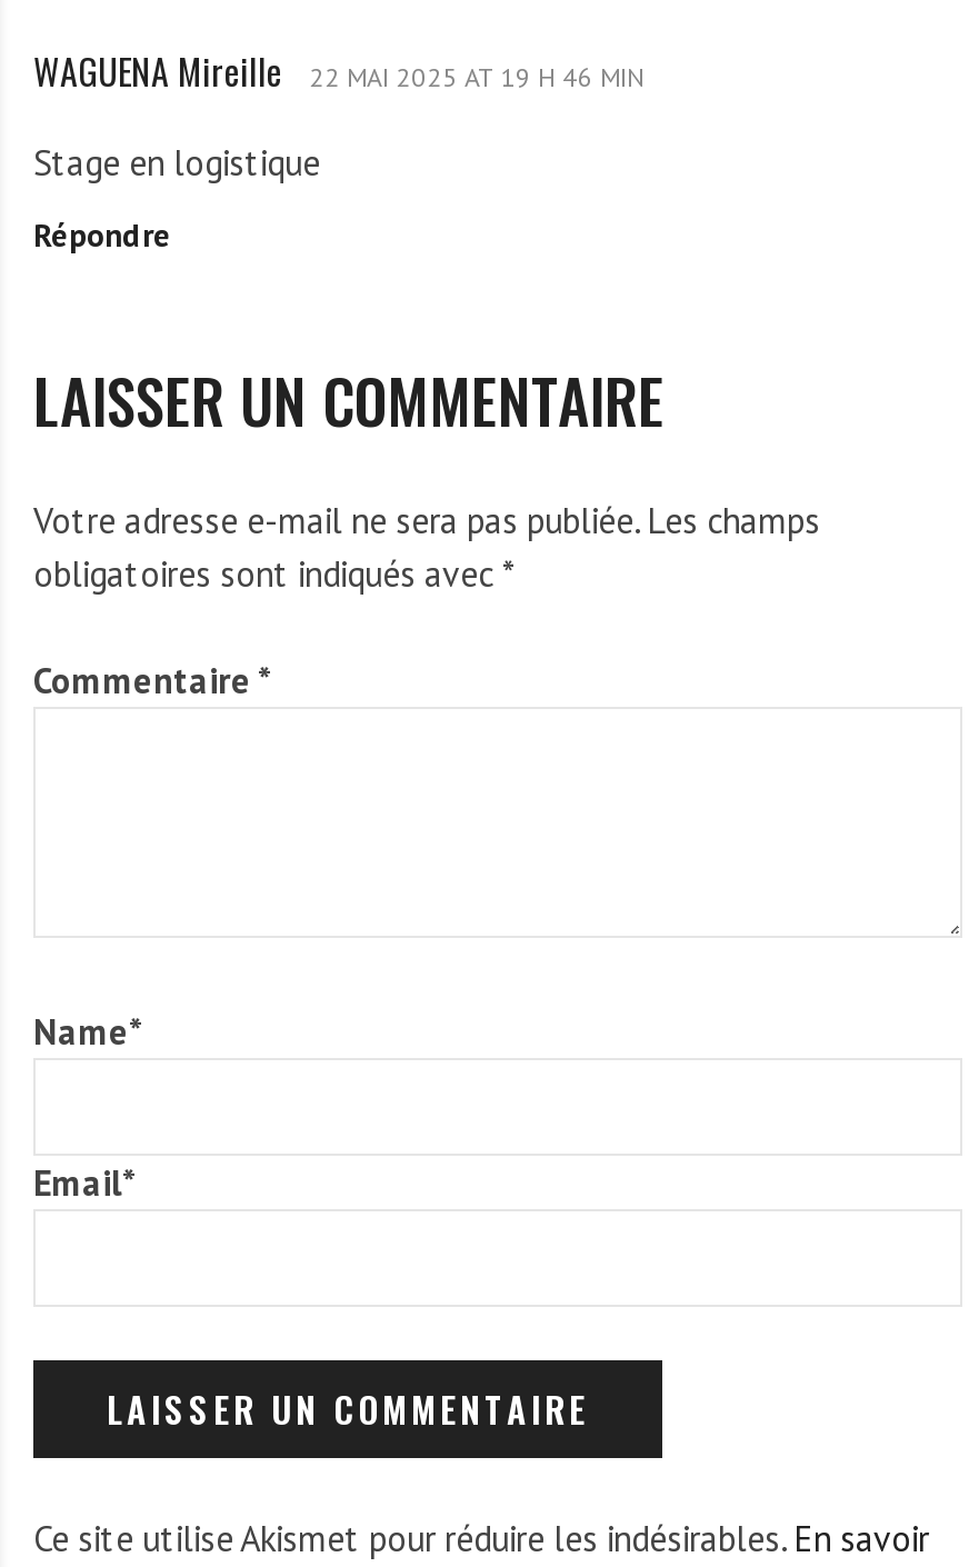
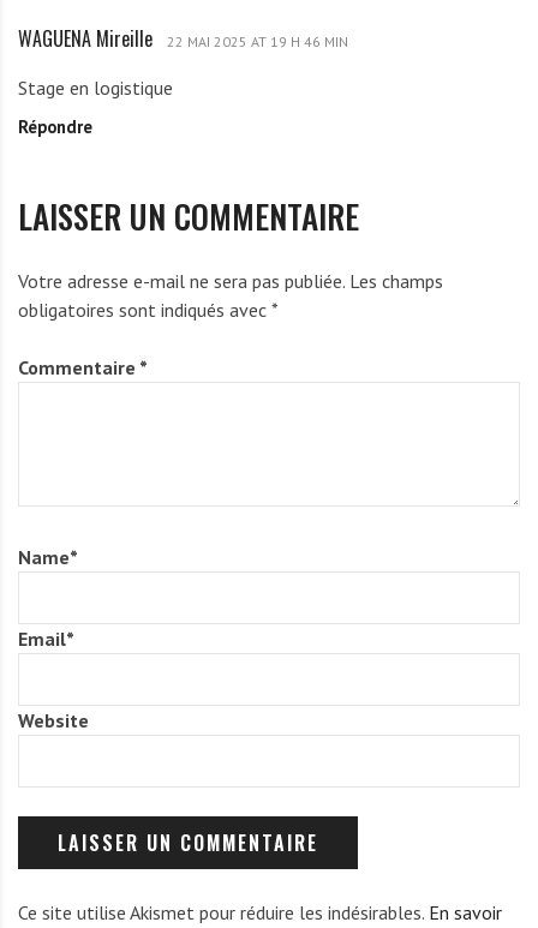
none -> [18,709,89,733] Website

